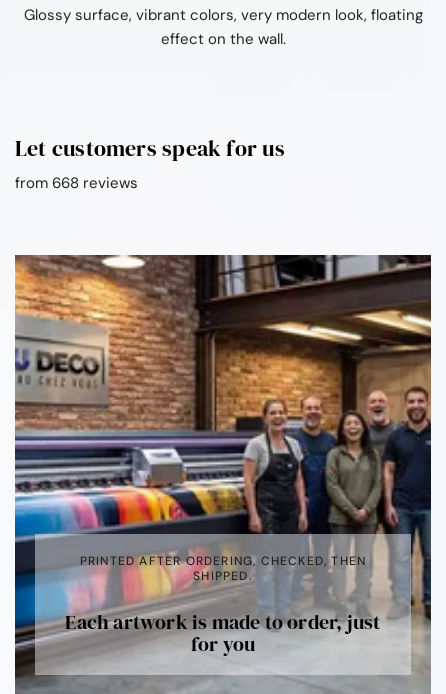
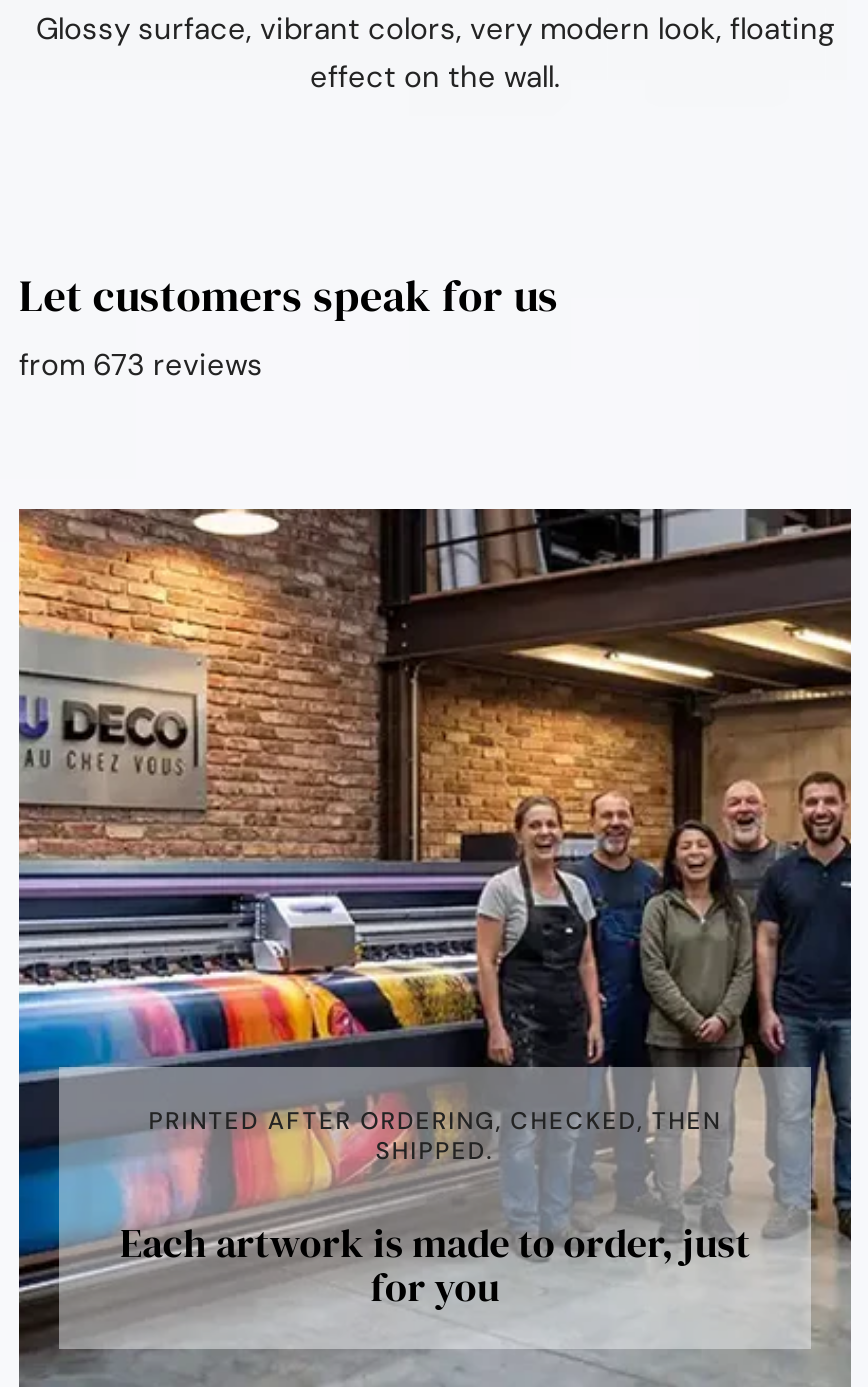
[15,173,138,193] from 668 reviews -> [19,345,263,385] from 673 reviews

